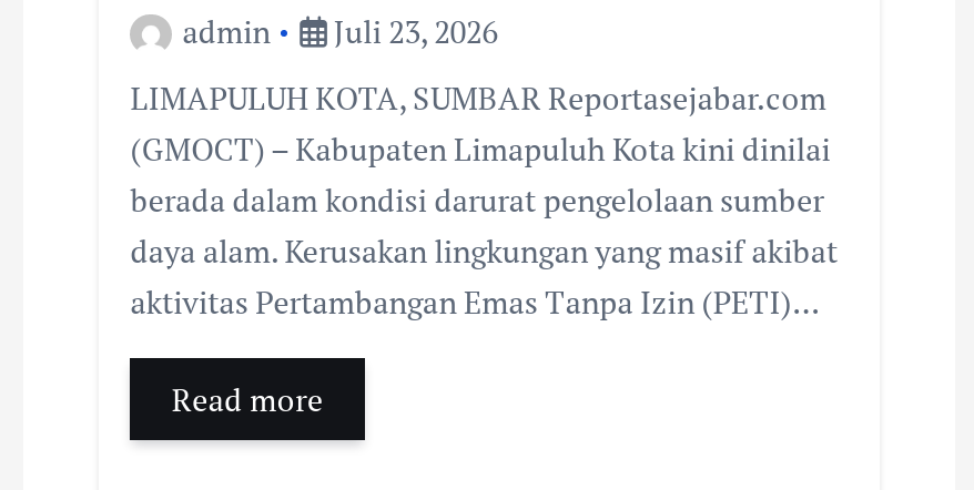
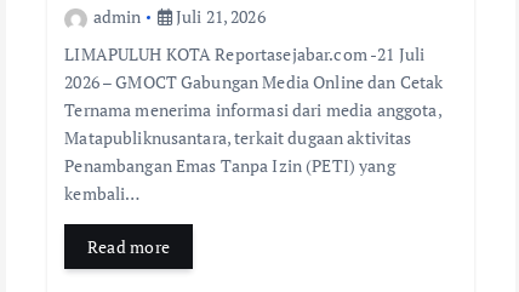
[182,10,497,52] admin Juli 23, 2026 -> [93,5,265,28] admin Juli 21, 2026
[130,76,838,323] LIMAPULUH KOTA, SUMBAR Reportasejabar.com | (GMOCT) – Kabupaten Limapuluh Kota kini dinilai | berada dalam kondisi darurat pengelolaan sumber | daya alam. Kerusakan lingkungan yang masif akibat | aktivitas Pertambangan Emas Tanpa Izin (PETI)… -> [65,42,443,204] LIMAPULUH KOTA Reportasejabar.com -21 Juli | 2026 – GMOCT Gabungan Media Online dan Cetak | Ternama menerima informasi dari media anggota, | Matapubliknusantara, terkait dugaan aktivitas | Penambangan Emas Tanpa Izin (PETI) yang | kembali…

